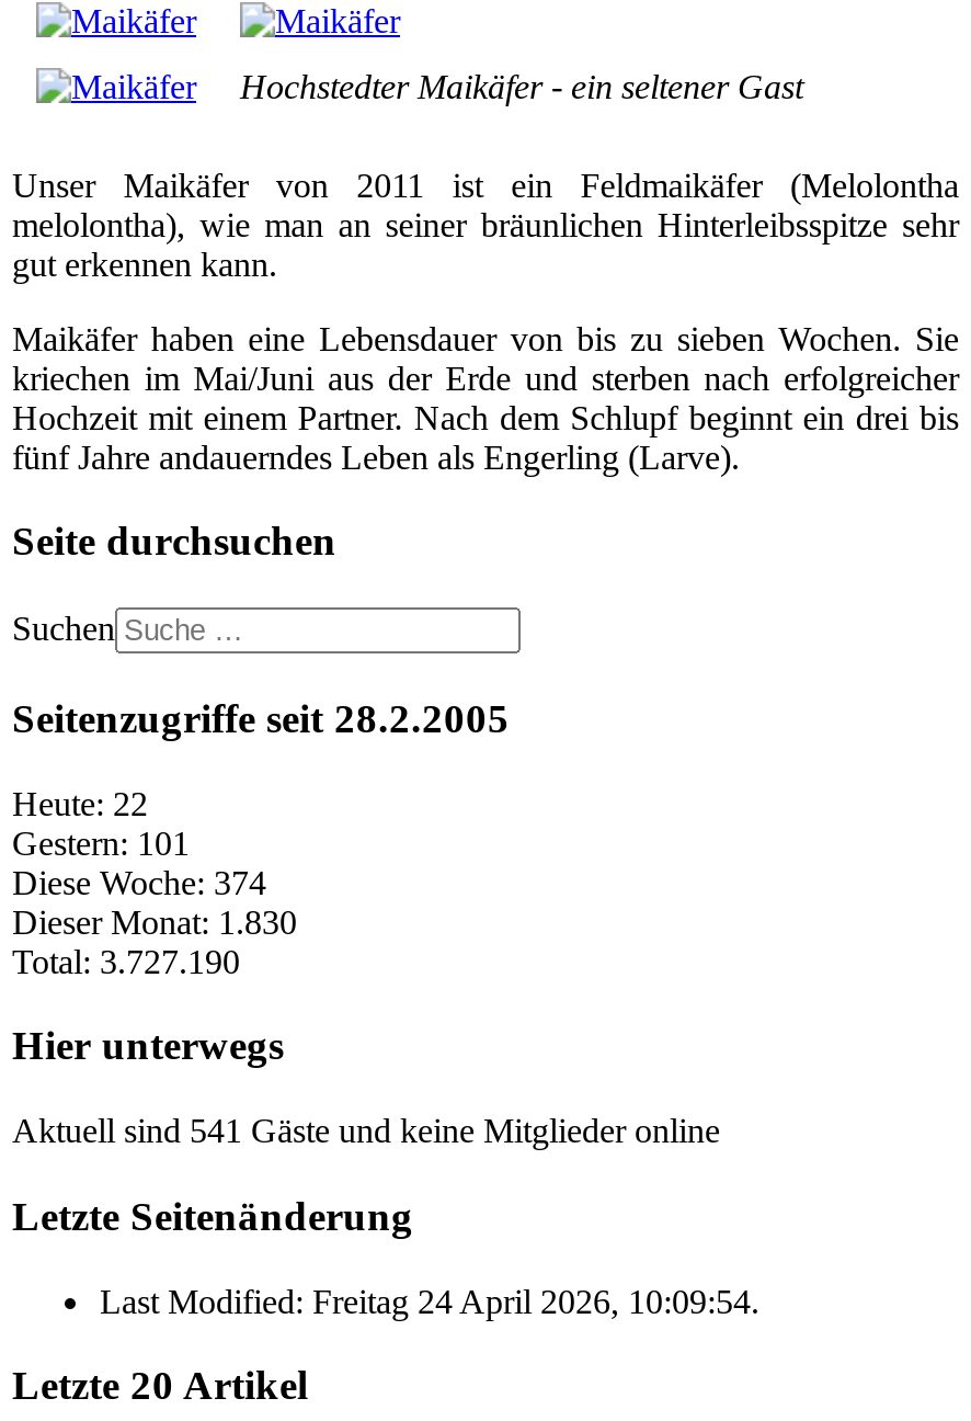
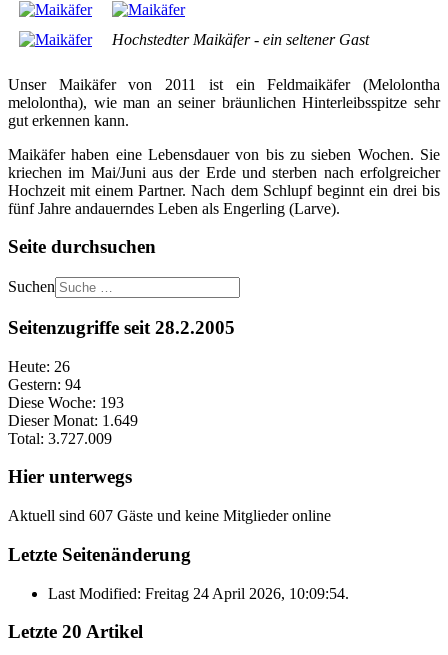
[12,784,148,821] Heute: 22 -> [8,358,70,375] Heute: 26
[12,824,190,861] Gestern: 101 -> [8,376,81,393] Gestern: 94
[12,863,266,900] Diese Woche: 374 -> [8,394,124,411] Diese Woche: 193
[12,903,297,940] Dieser Monat: 1.830 -> [8,412,138,429] Dieser Monat: 1.649
[12,942,240,979] Total: 3.727.190 -> [8,430,112,447] Total: 3.727.009
[12,1112,720,1149] Aktuell sind 541 Gäste und keine Mitglieder online -> [8,507,331,524] Aktuell sind 607 Gäste und keine Mitglieder online

